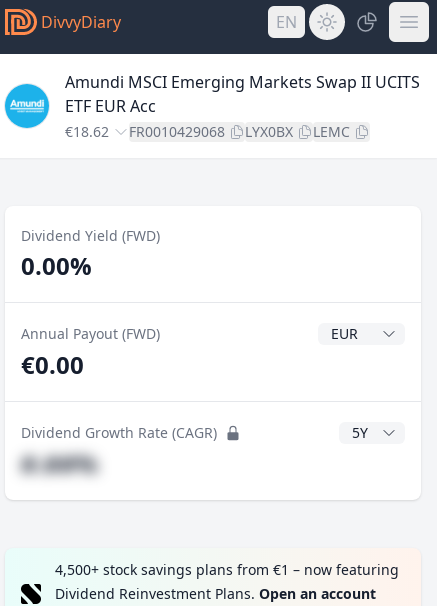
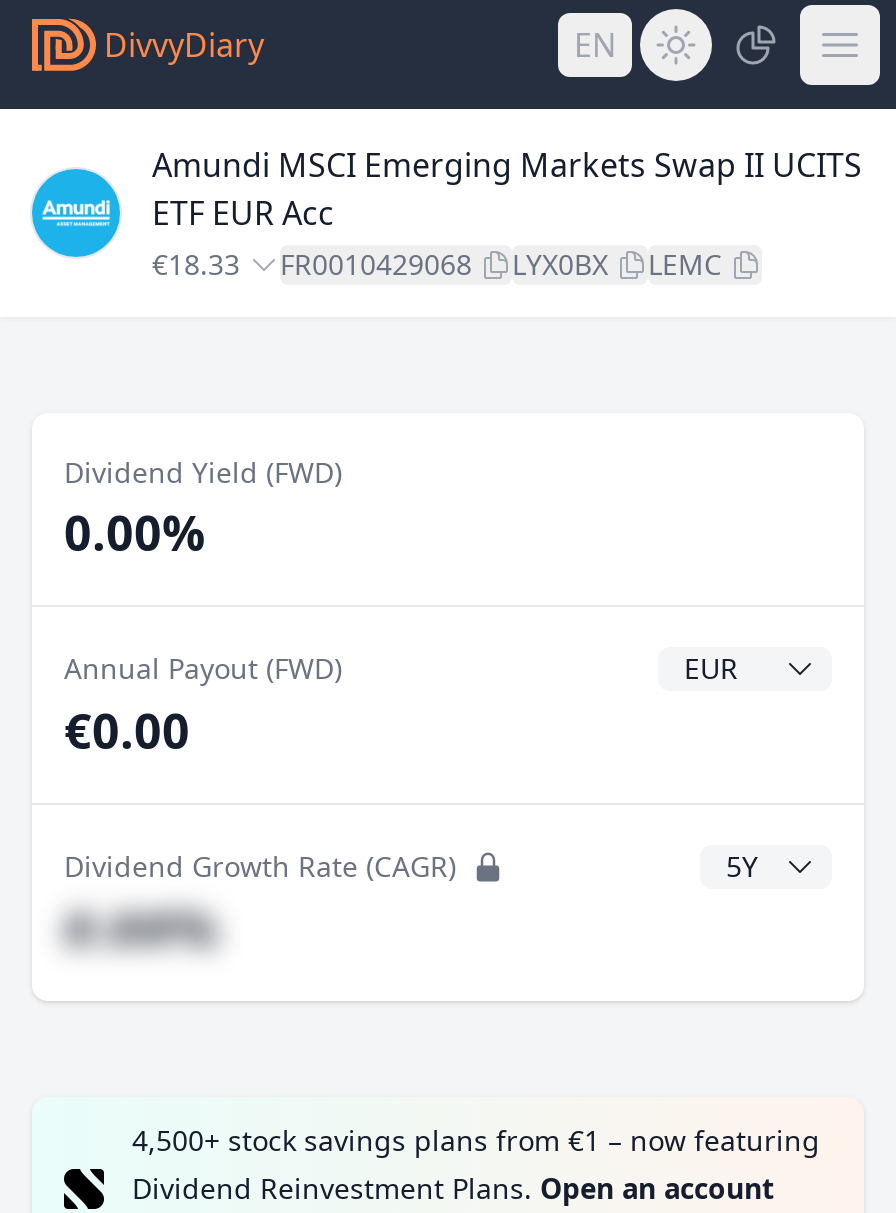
[65,122,350,141] €18.62 FR0010429068 LYX0BX LEMC -> [152,245,722,283] €18.33 FR0010429068 LYX0BX LEMC

